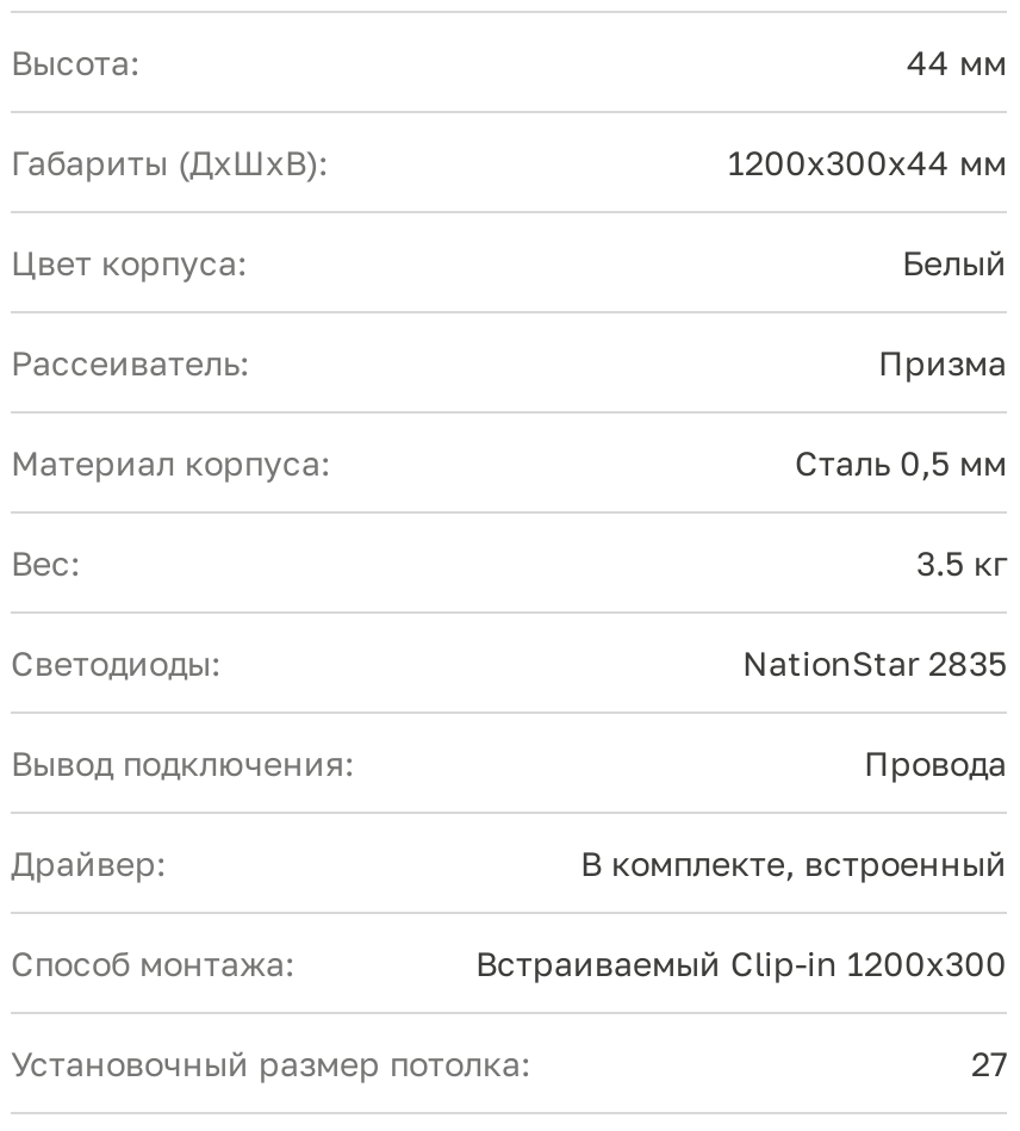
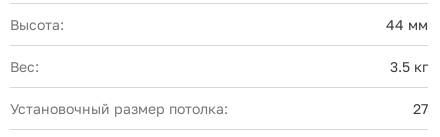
[11,142,1007,482] Габариты (ДхШхВ): | 1200х300х44 мм | Цвет корпуса: | Белый | Рассеиватель: | Призма | Материал корпуса: | Сталь 0,5 мм -> none
[11,642,1007,983] Светодиоды: | NationStar 2835 | Вывод подключения: | Провода | Драйвер: | В комплекте, встроенный | Способ монтажа: | Встраиваемый Clip-in 1200х300 -> none

